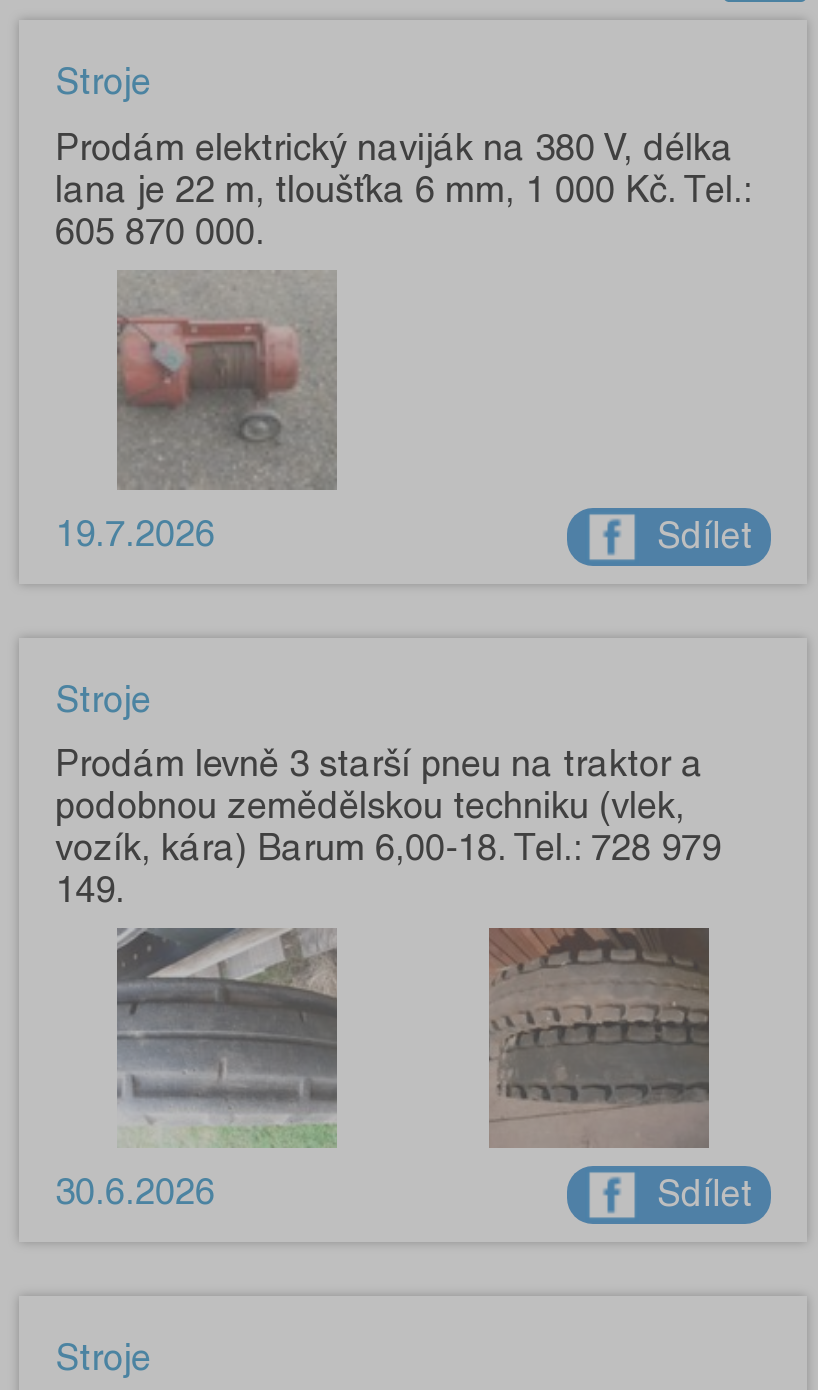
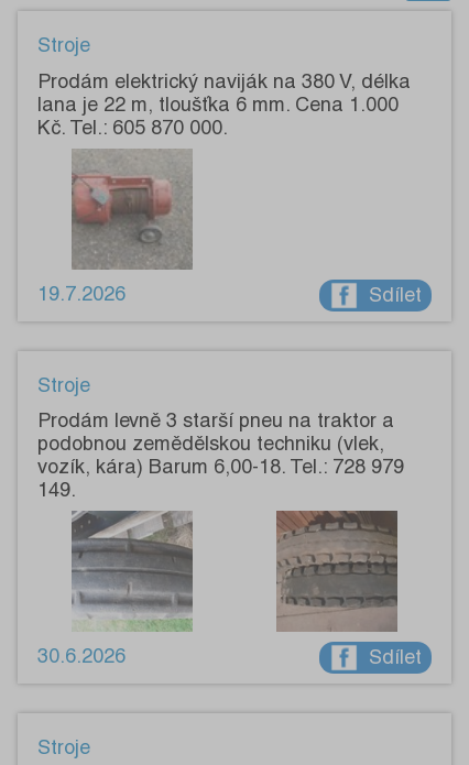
[55,167,751,251] lana je 22 m, tloušťka 6 mm, 1 000 Kč. Tel.: | 605 870 000. -> [38,92,399,138] lana je 22 m, tloušťka 6 mm. Cena 1.000 | Kč. Tel.: 605 870 000.

